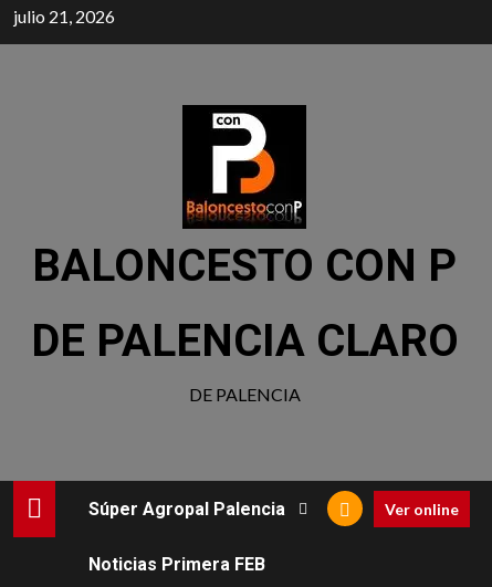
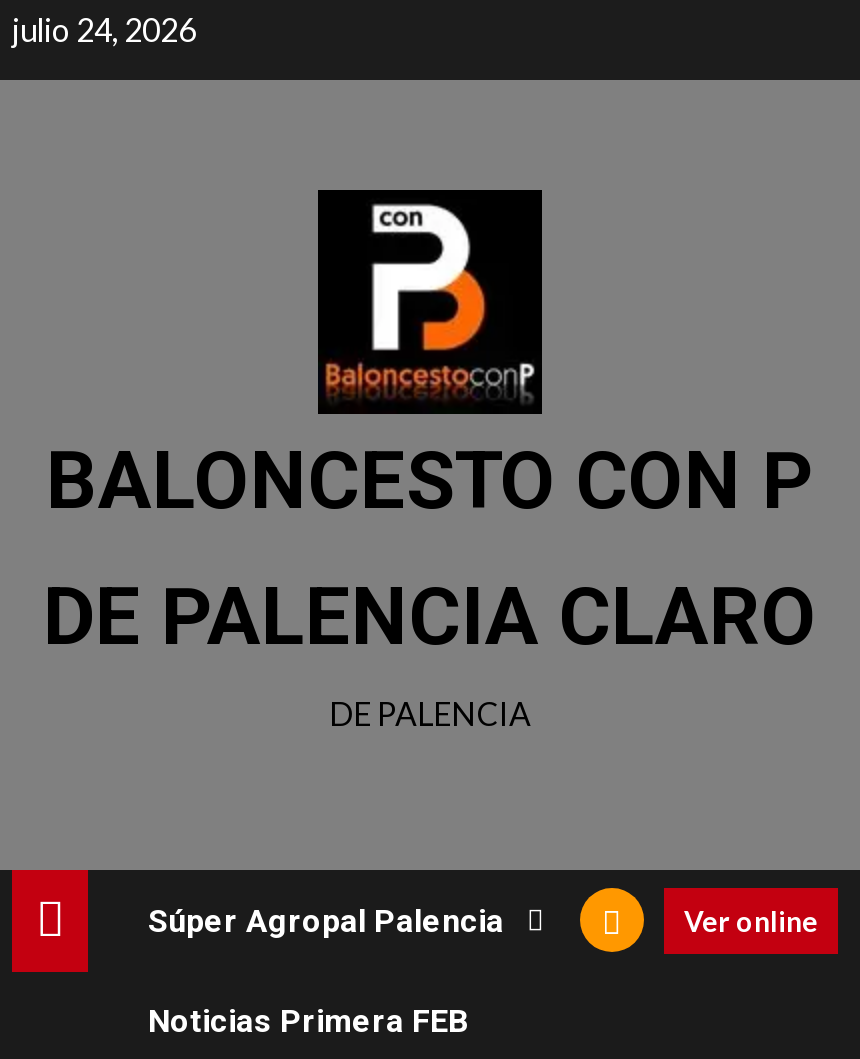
[13,6,115,27] julio 21, 2026 -> [12,10,196,48] julio 24, 2026

